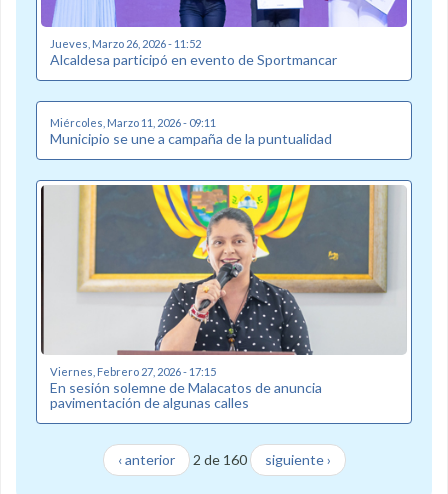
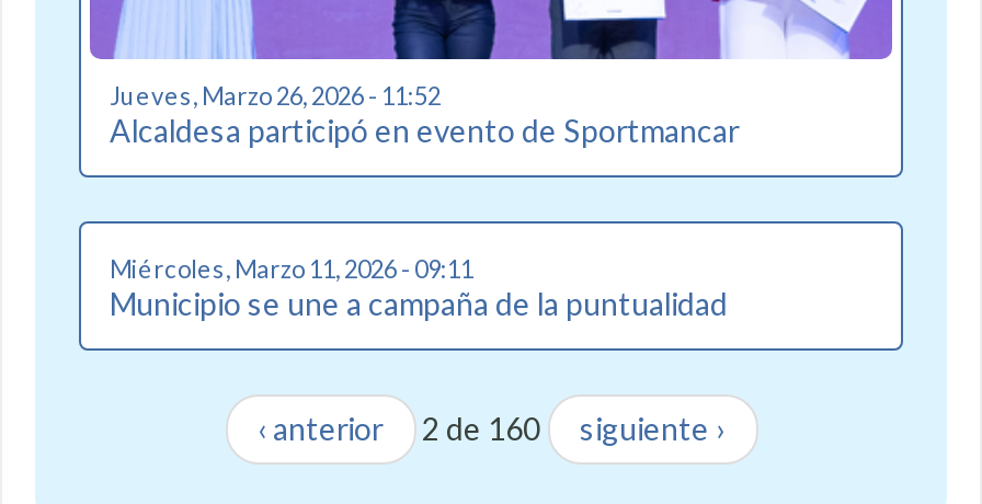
[35,179,413,411] [image] | Viernes, Febrero 27, 2026 - 17:15 | En sesión solemne de Malacatos de anuncia | pavimentación de algunas calles -> none

